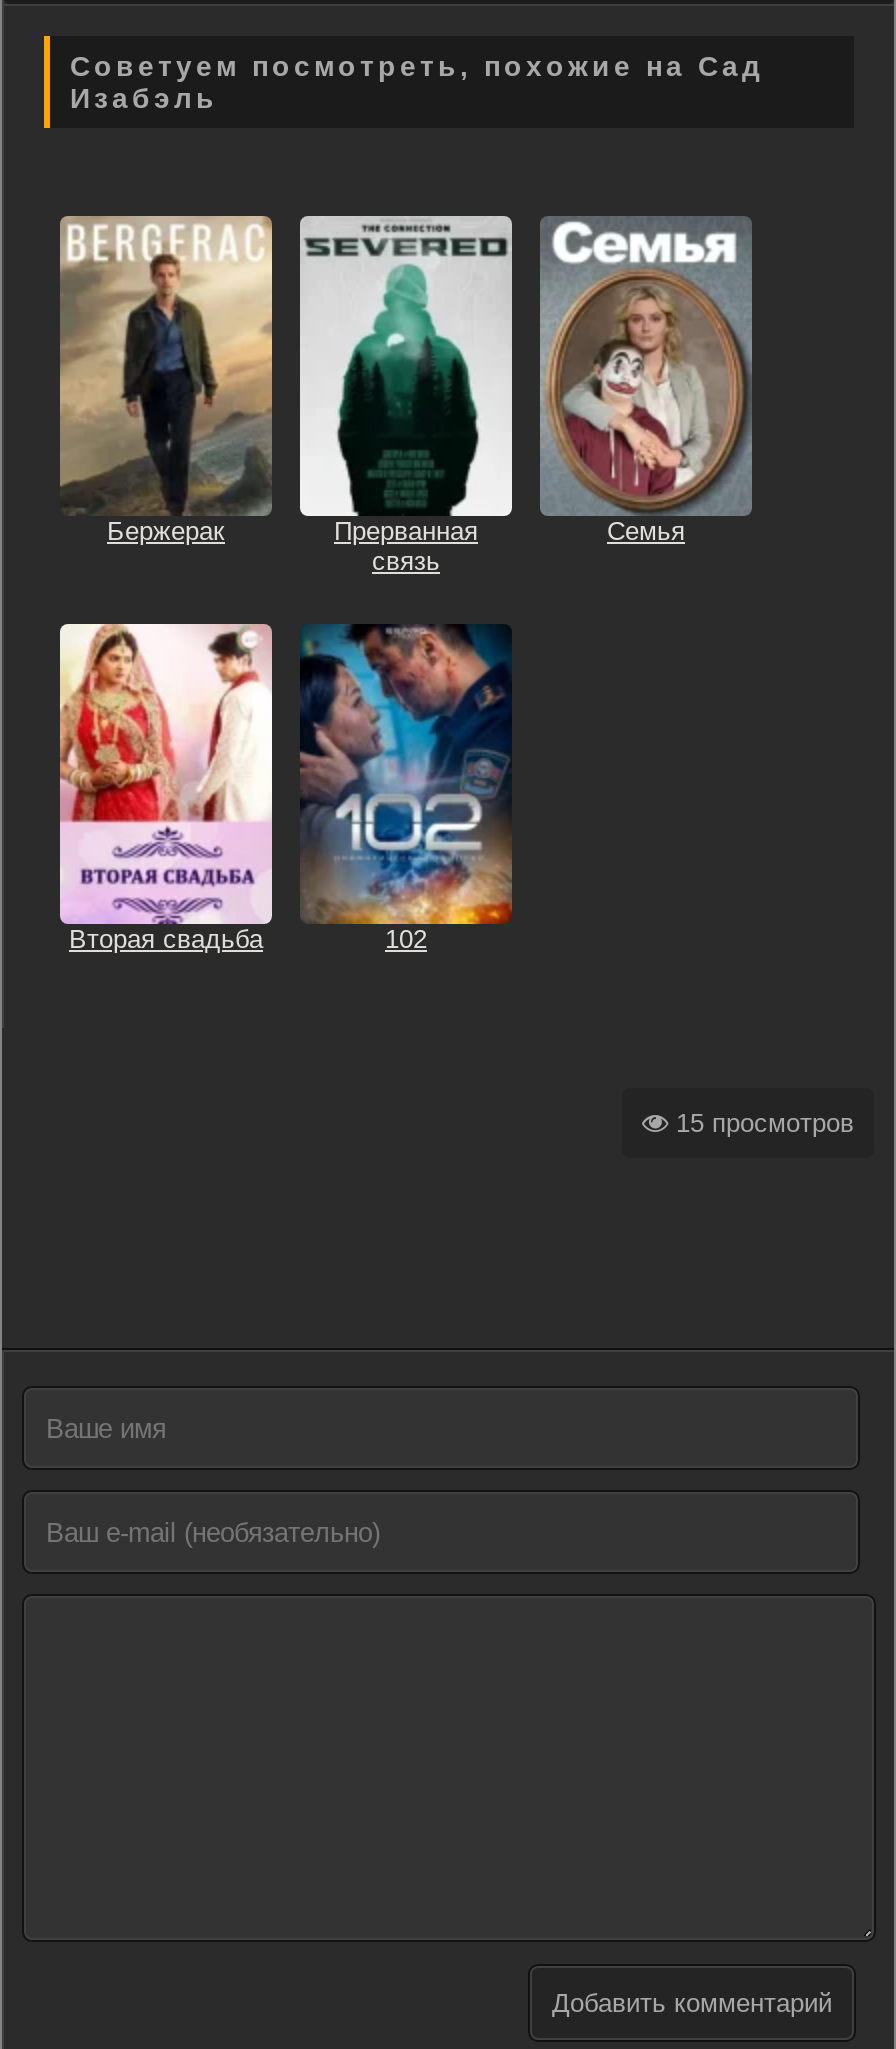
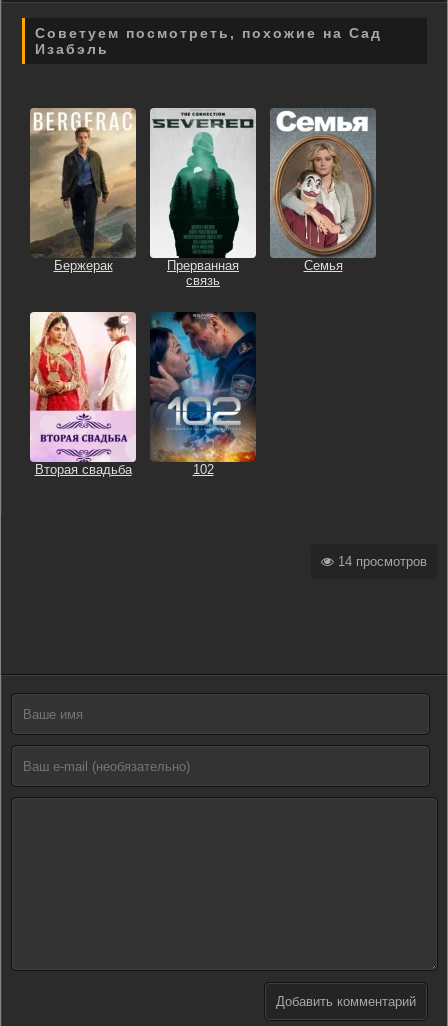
[668,1108,854,1138] 15 просмотров -> [334,554,427,569] 14 просмотров

